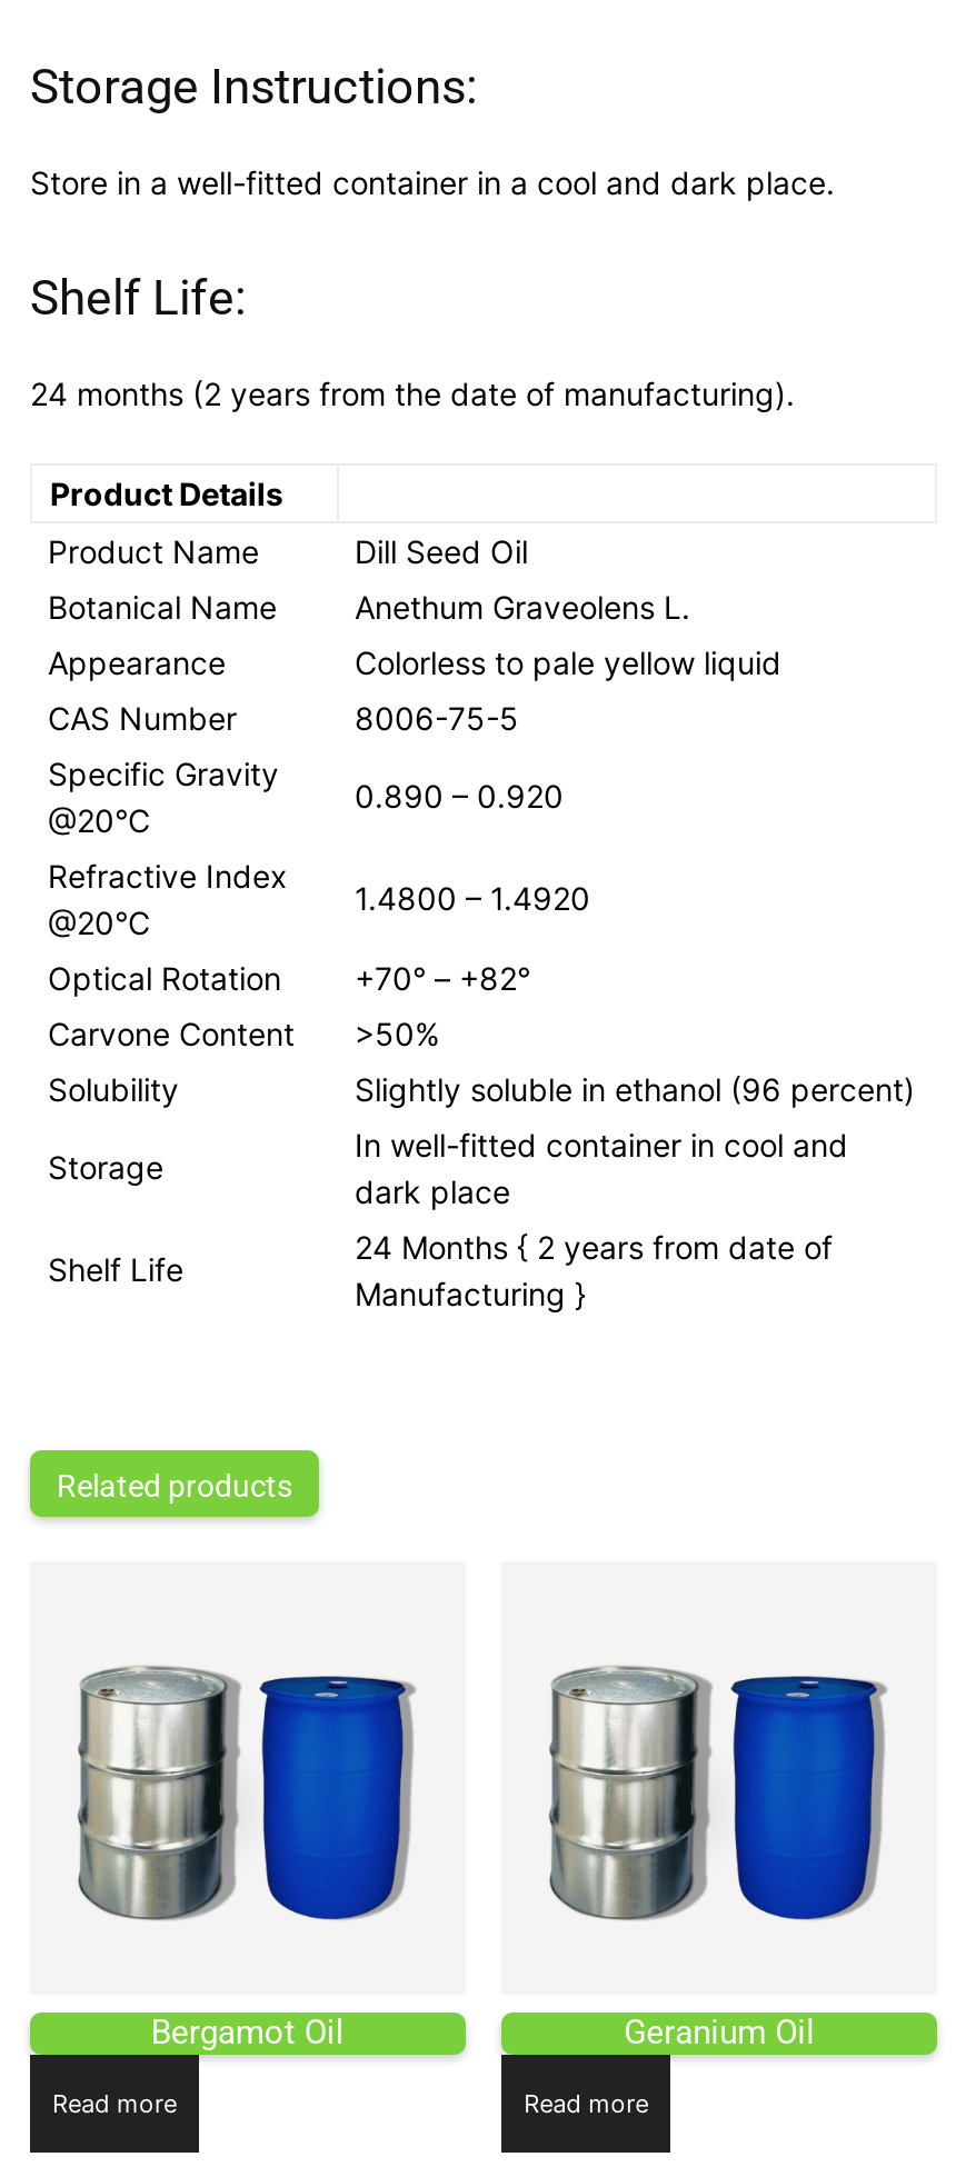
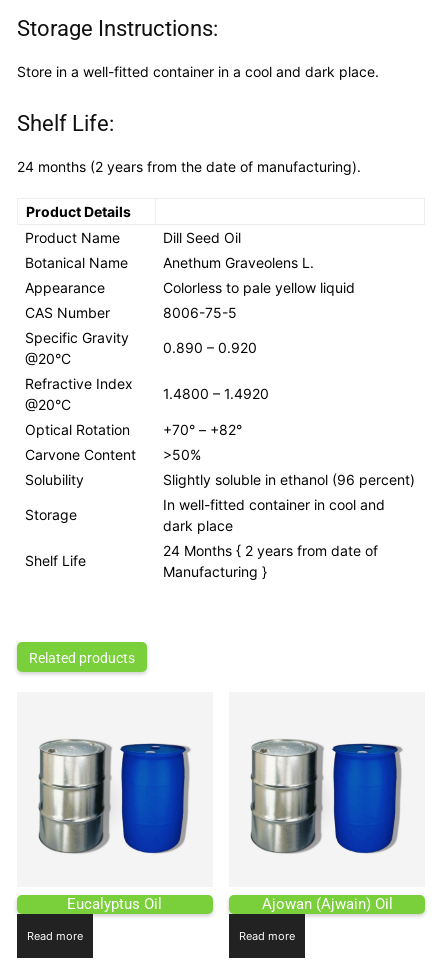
[151,2013,344,2053] Bergamot Oil -> [67,895,162,913] Eucalyptus Oil
[624,2013,815,2053] Geranium Oil -> [262,895,393,913] Ajowan (Ajwain) Oil

